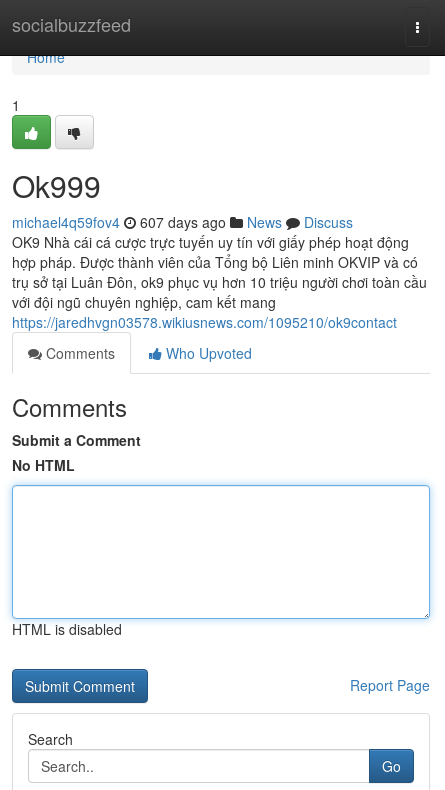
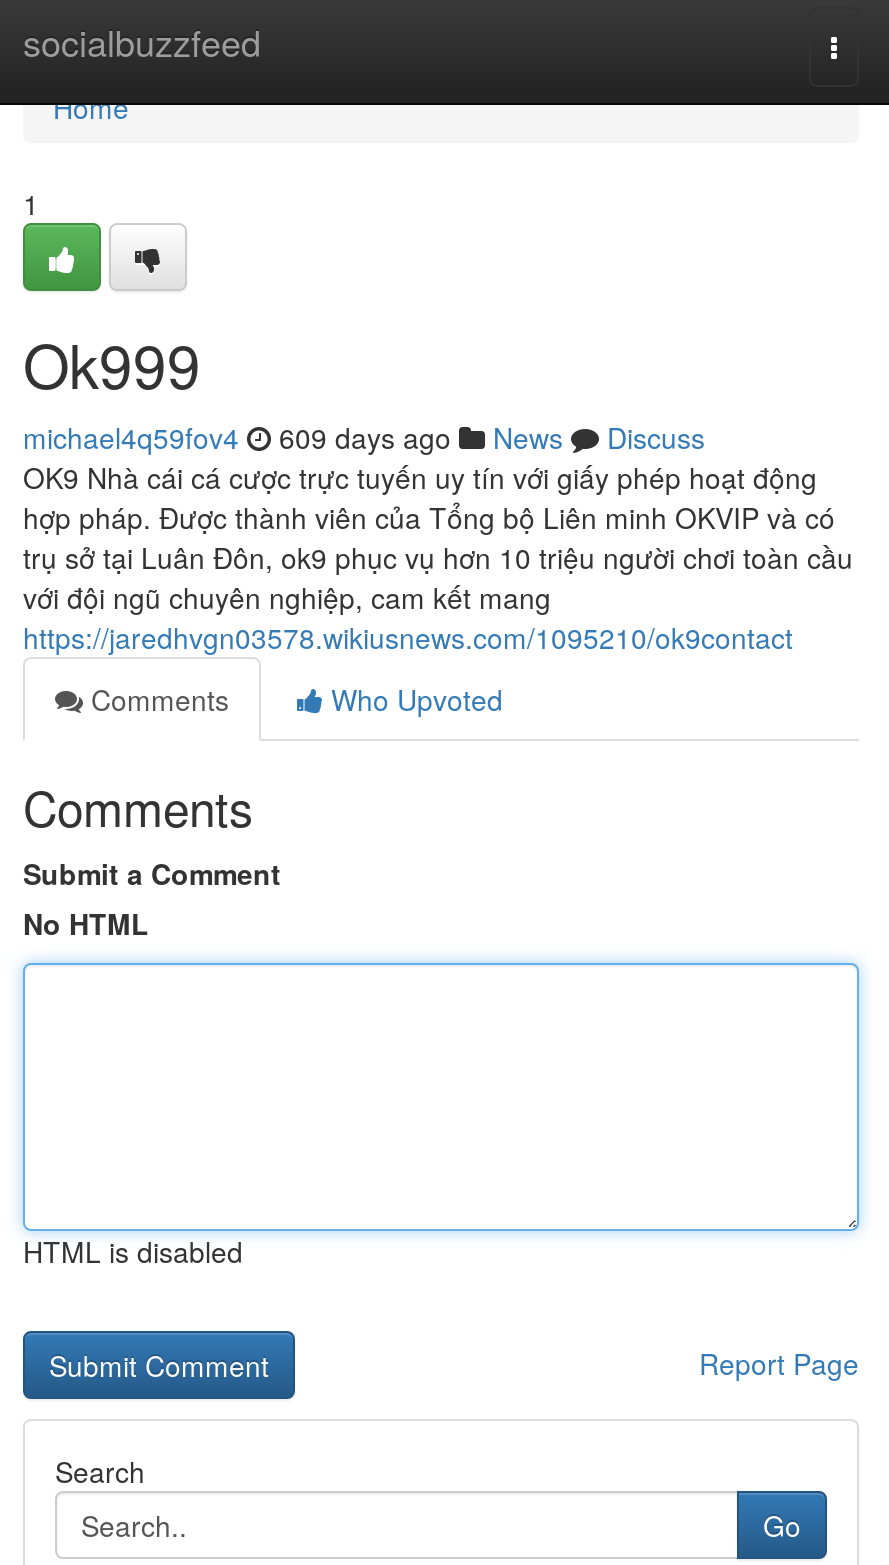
[12,212,353,232] michael4q59fov4 607 days ago News Discuss -> [23,417,705,457] michael4q59fov4 609 days ago News Discuss

